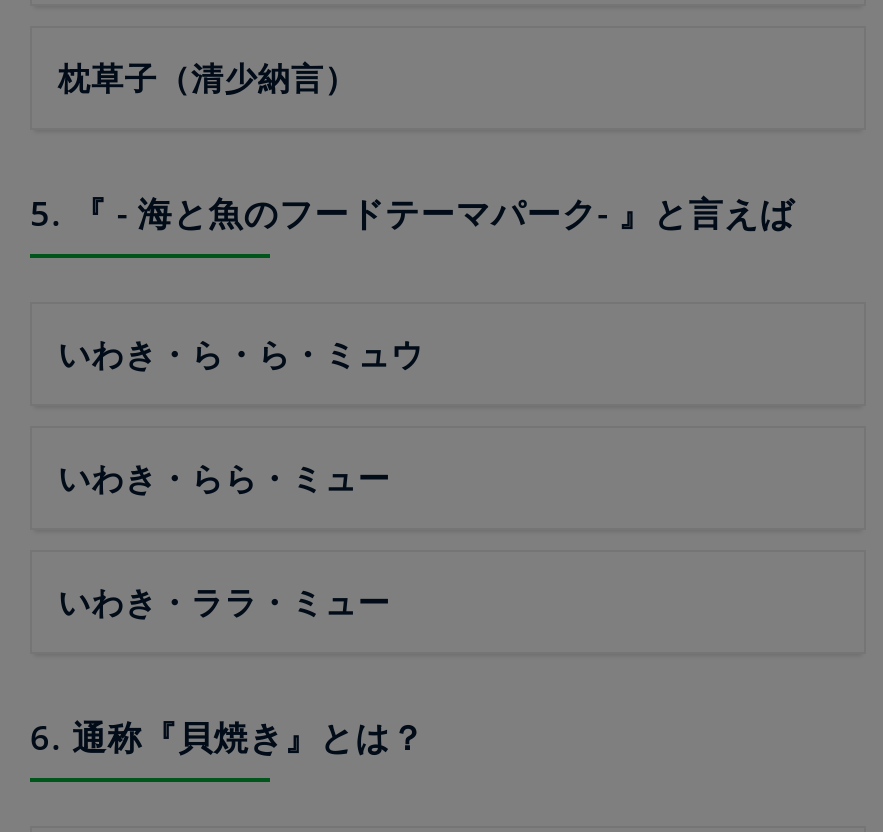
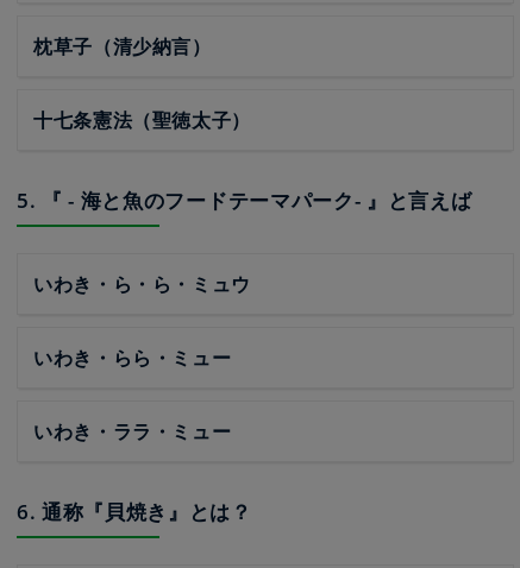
none -> [33,107,251,133] 十七条憲法（聖徳太子）

